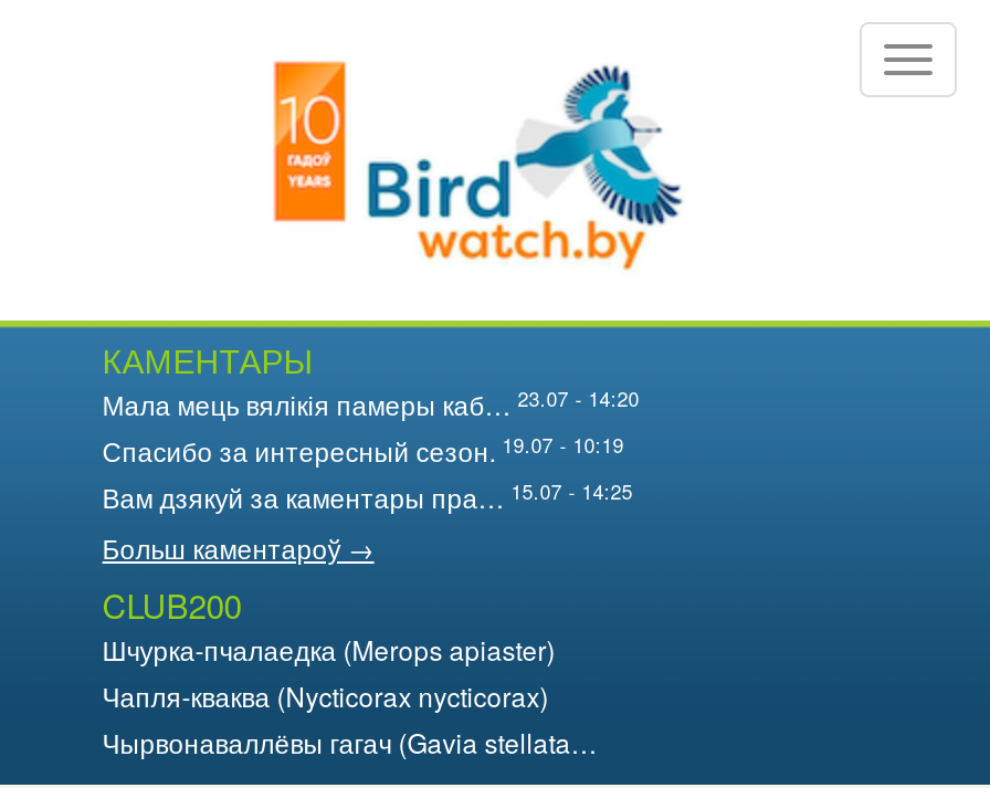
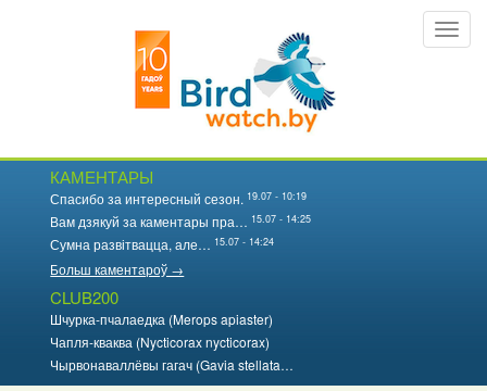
[102,384,639,422] Мала мець вялікія памеры каб… 23.07 - 14:20 -> none
moved [102,430,633,515] -> [50,188,311,230]: Спасибо за интересный сезон. 19.07 - 10:19 | Вам дзякуй за каментары пра… 15.07 - 14:25
none -> [50,234,274,253] Сумна развітвацца, але… 15.07 - 14:24

